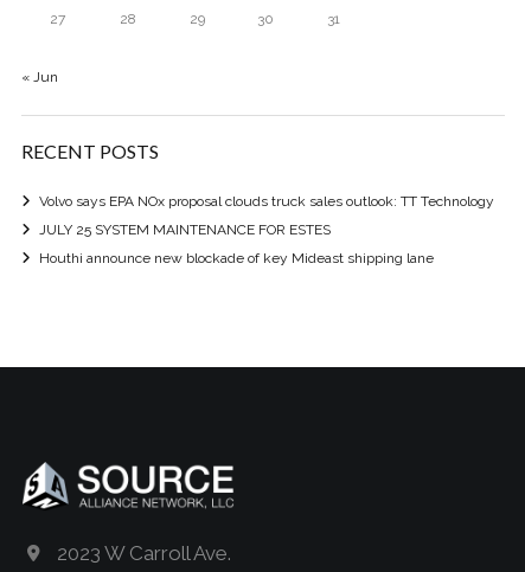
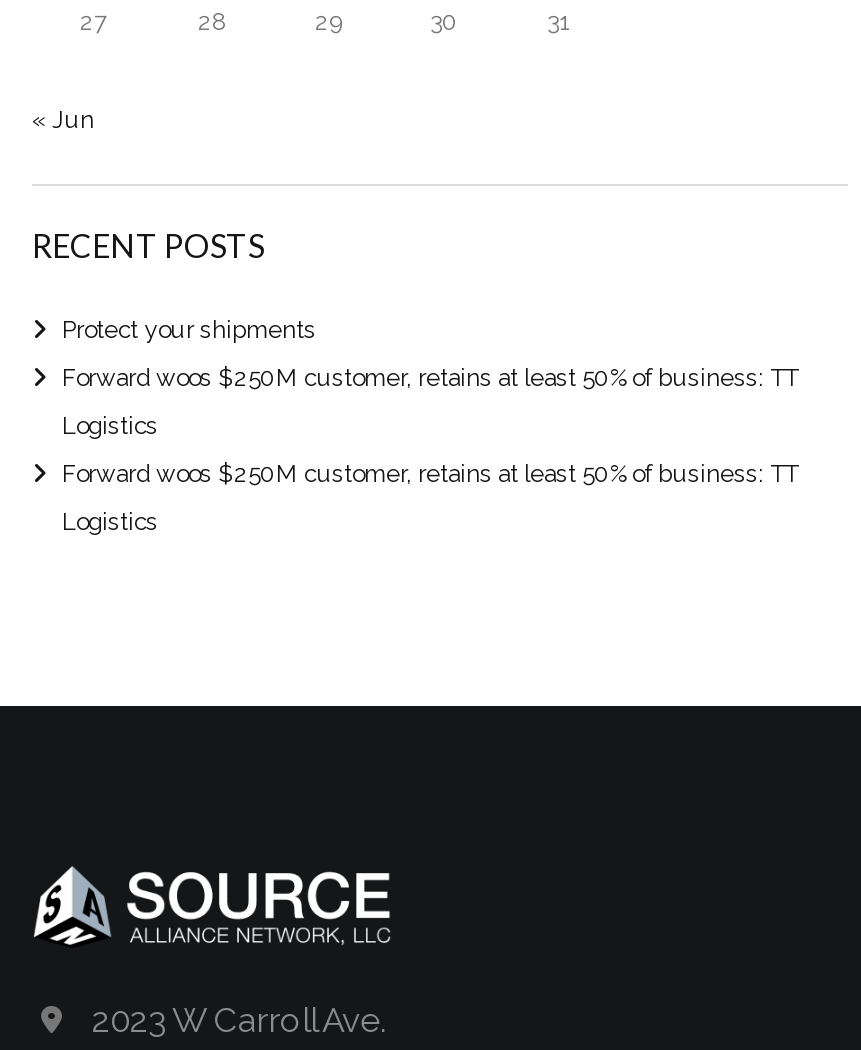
[39,193,494,266] Volvo says EPA NOx proposal clouds truck sales outlook: TT Technology | JULY 25 SYSTEM MAINTENANCE FOR ESTES | Houthi announce new blockade of key Mideast shipping lane -> [62,316,798,536] Protect your shipments | Forward woos $250M customer, retains at least 50% of business: TT | Logistics | Forward woos $250M customer, retains at least 50% of business: TT | Logistics

